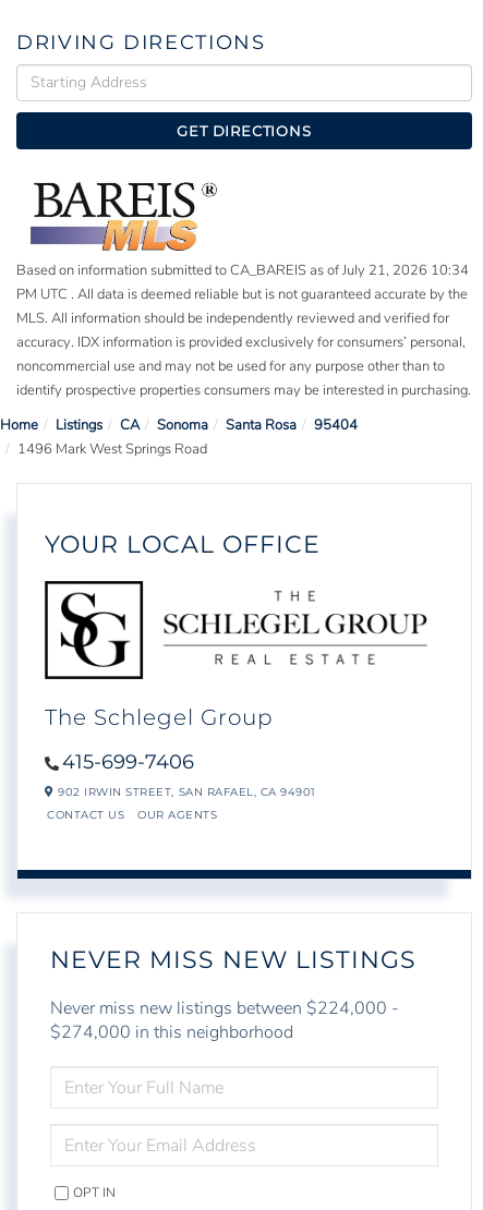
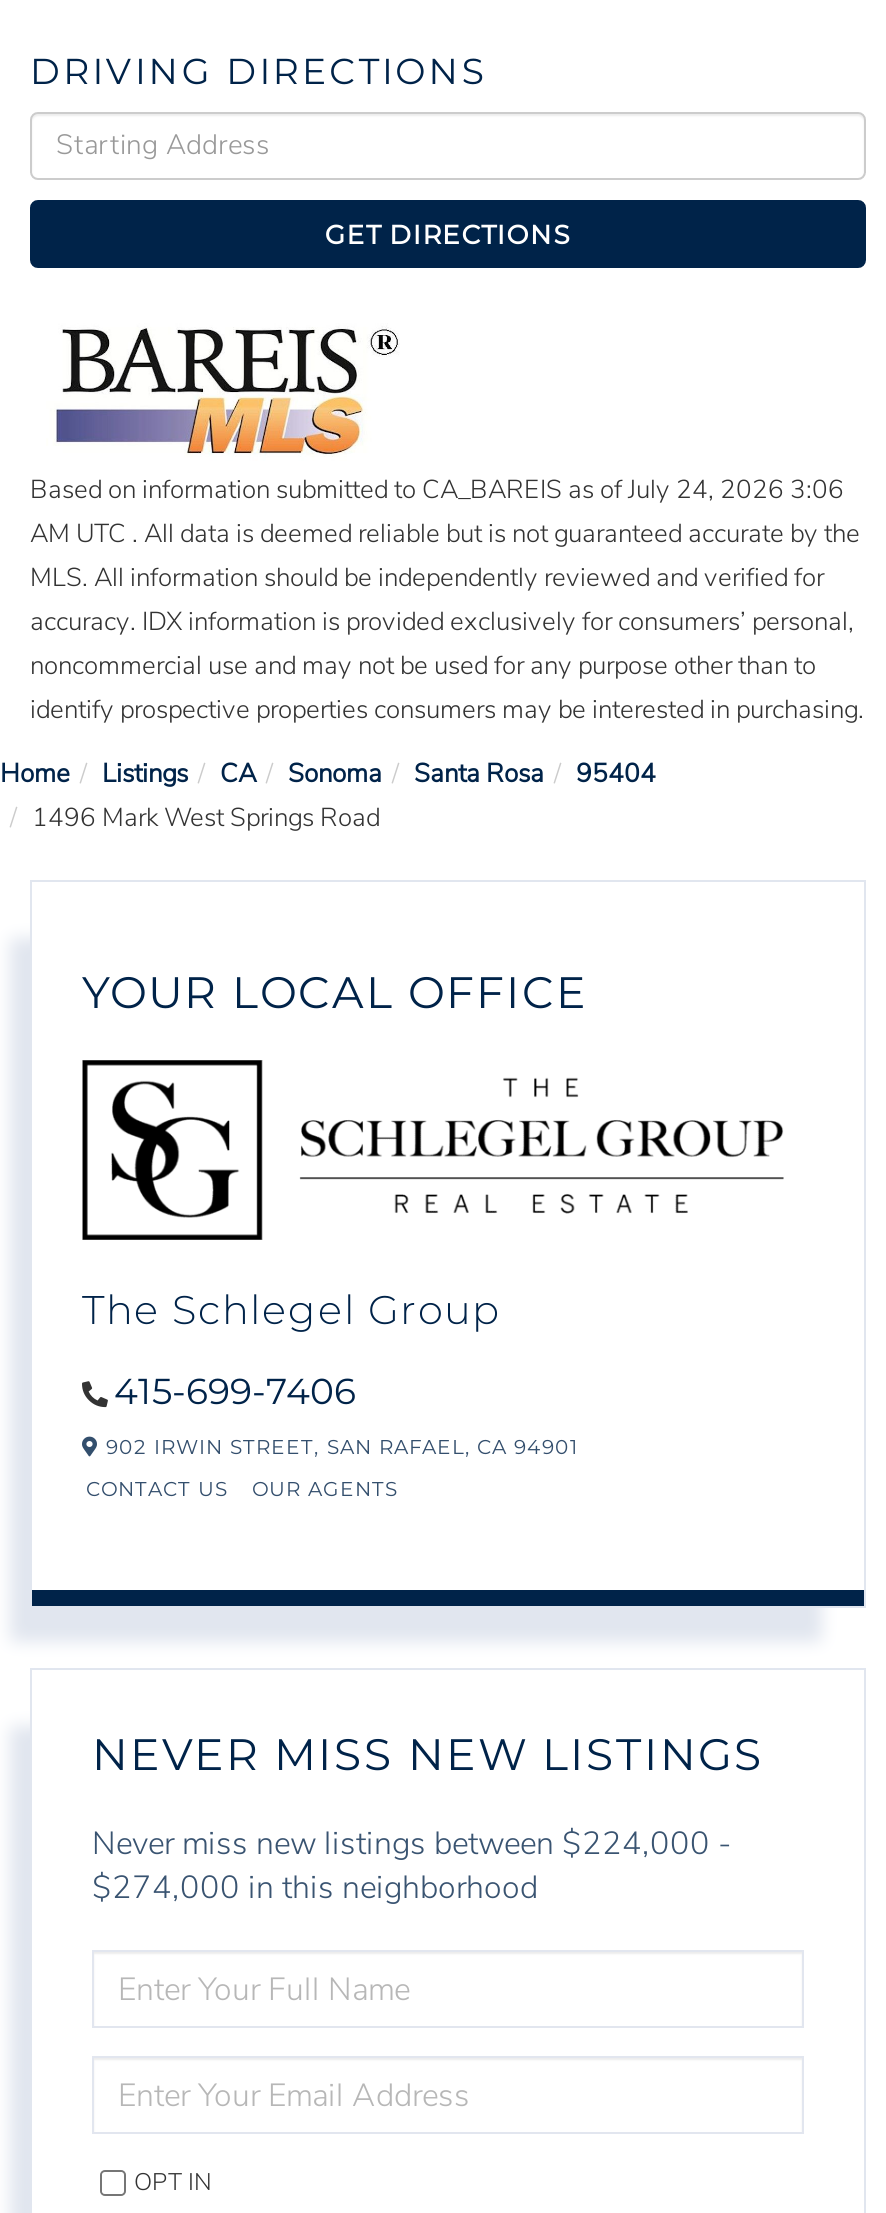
[16,260,469,280] Based on information submitted to CA_BAREIS as of July 21, 2026 10:34 -> [30,472,844,508] Based on information submitted to CA_BAREIS as of July 24, 2026 3:06
[16,284,468,304] PM UTC . All data is deemed reliable but is not guaranteed accurate by the -> [30,516,860,552] AM UTC . All data is deemed reliable but is not guaranteed accurate by the

